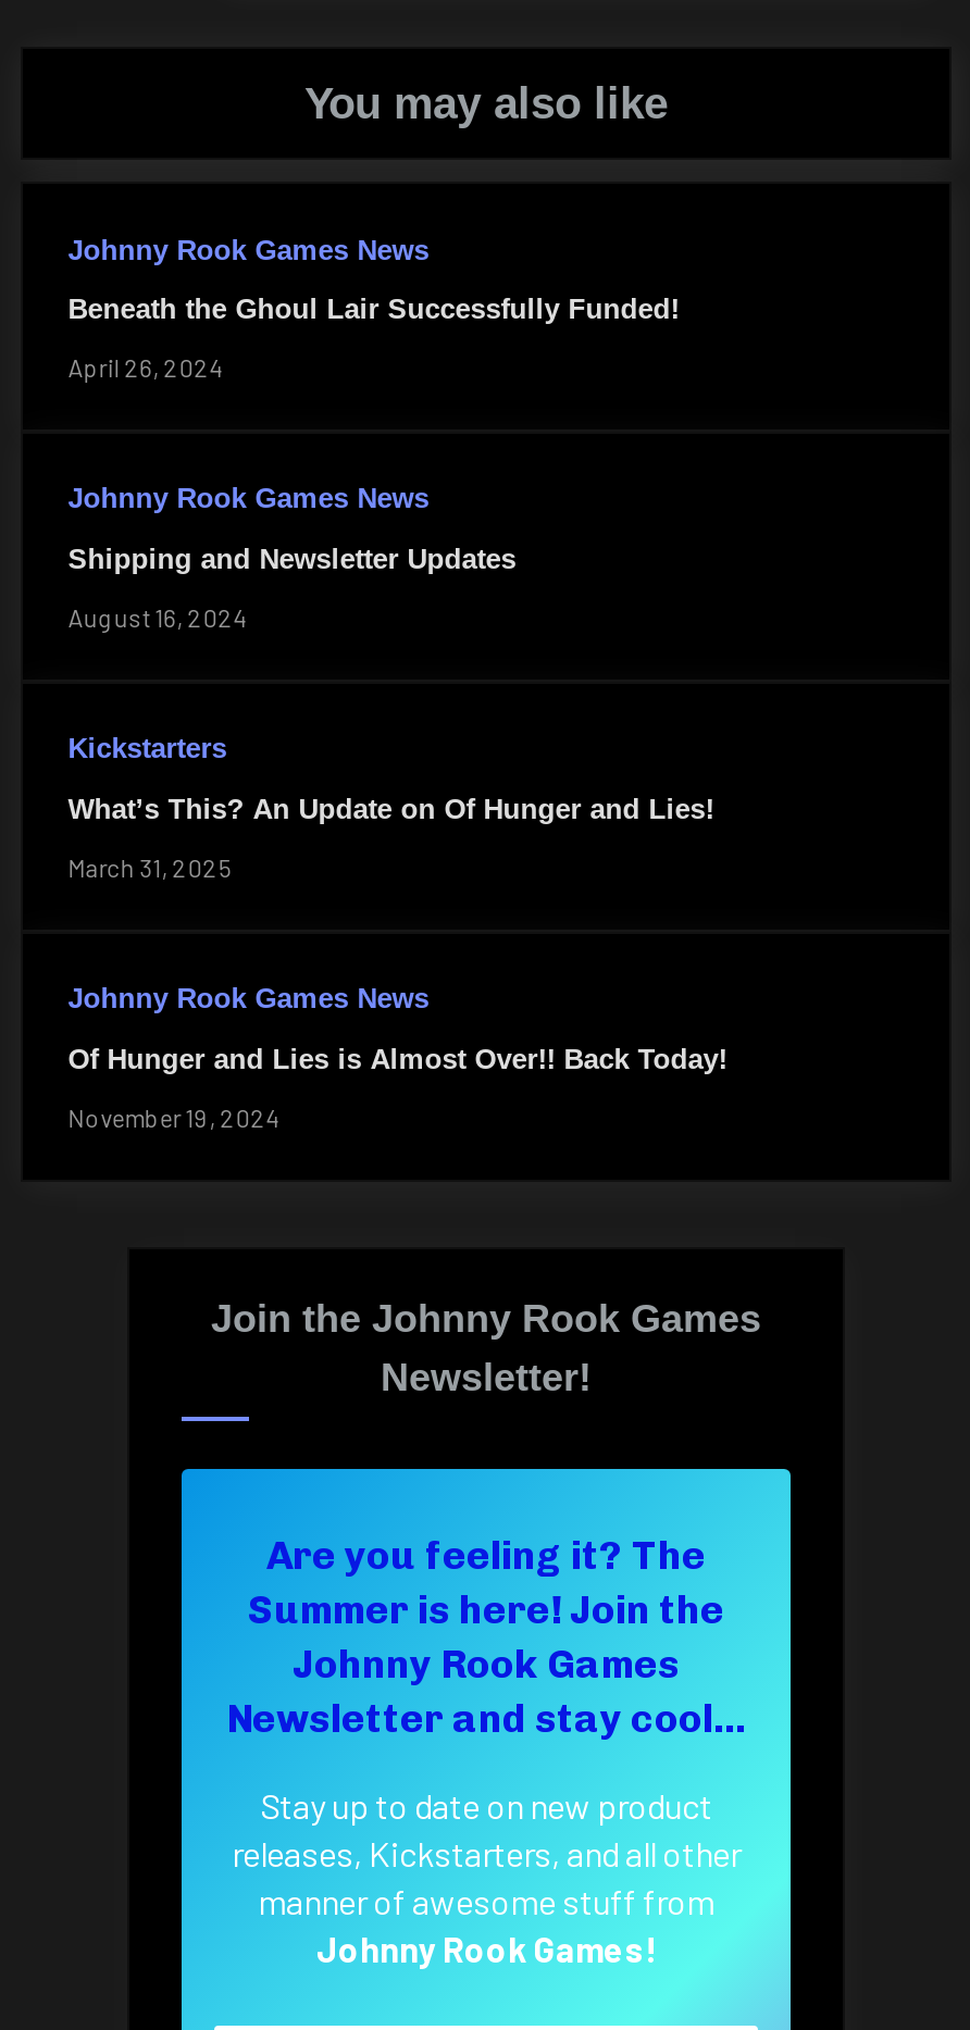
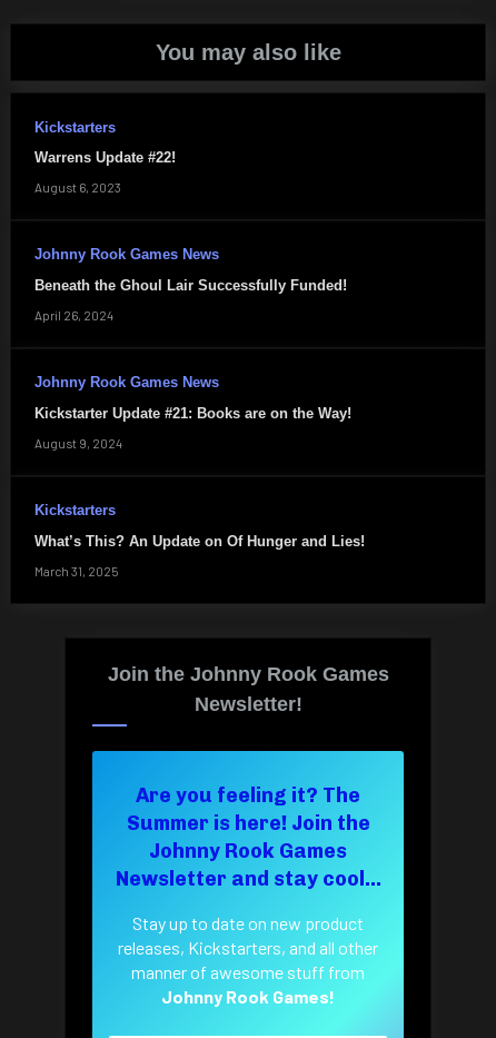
none -> [34,118,175,195] Kickstarters | Warrens Update #22! | August 6, 2023
moved [68,233,679,515] -> [34,246,347,391]: Johnny Rook Games News | Beneath the Ghoul Lair Successfully Funded! | April 26, 2024 | Johnny Rook Games News
[68,543,516,576] Shipping and Newsletter Updates -> [34,405,351,422] Kickstarter Update #21: Books are on the Way!
[68,603,246,632] August 16, 2024 -> [34,436,122,450] August 9, 2024
moved [68,733,714,881] -> [34,502,365,578]: Kickstarters | What’s This? An Update on Of Hunger and Lies! | March 31, 2025
[68,982,727,1131] Johnny Rook Games News | Of Hunger and Lies is Almost Over!! Back Today! | November 19, 2024 -> none

